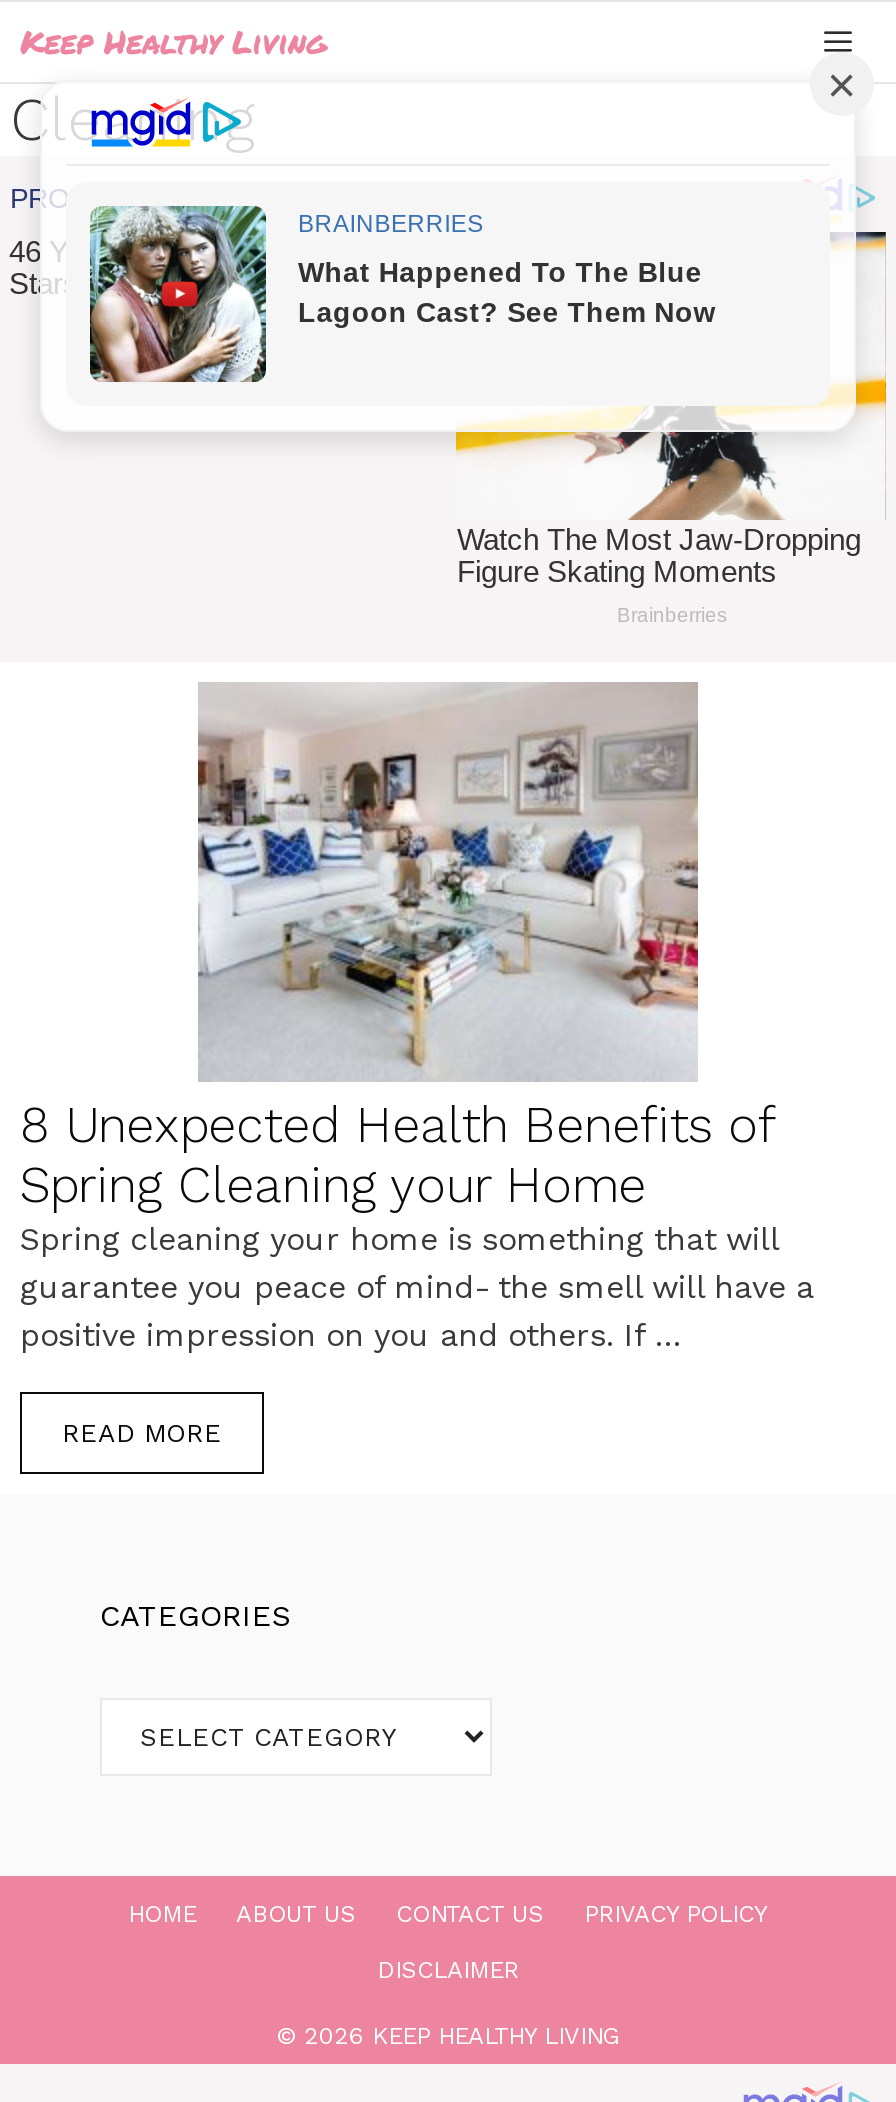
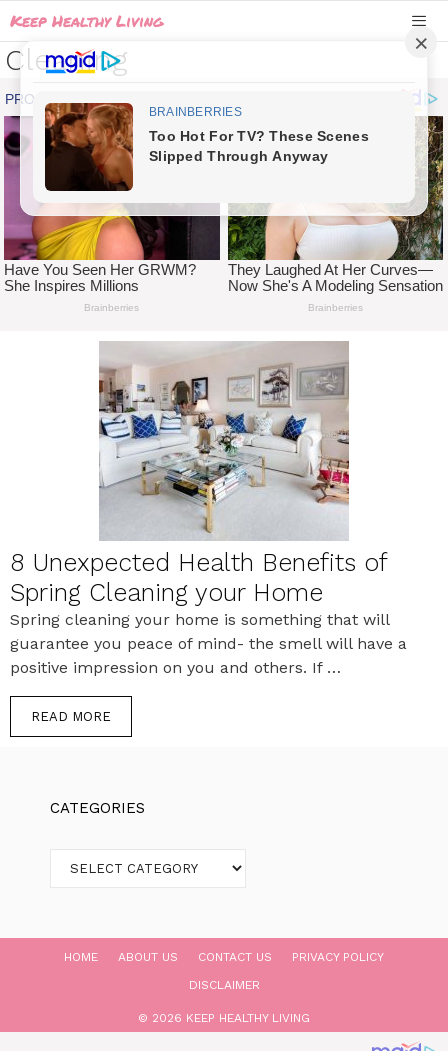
[8,204,888,590] [image] -> [3,102,444,295] [image]

